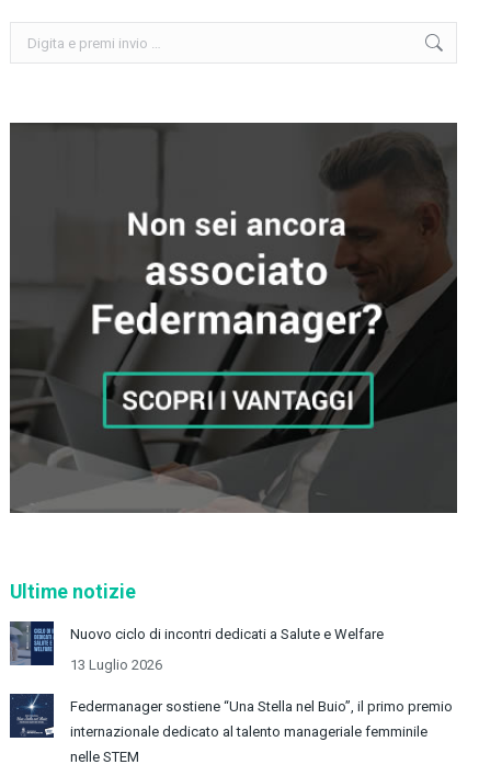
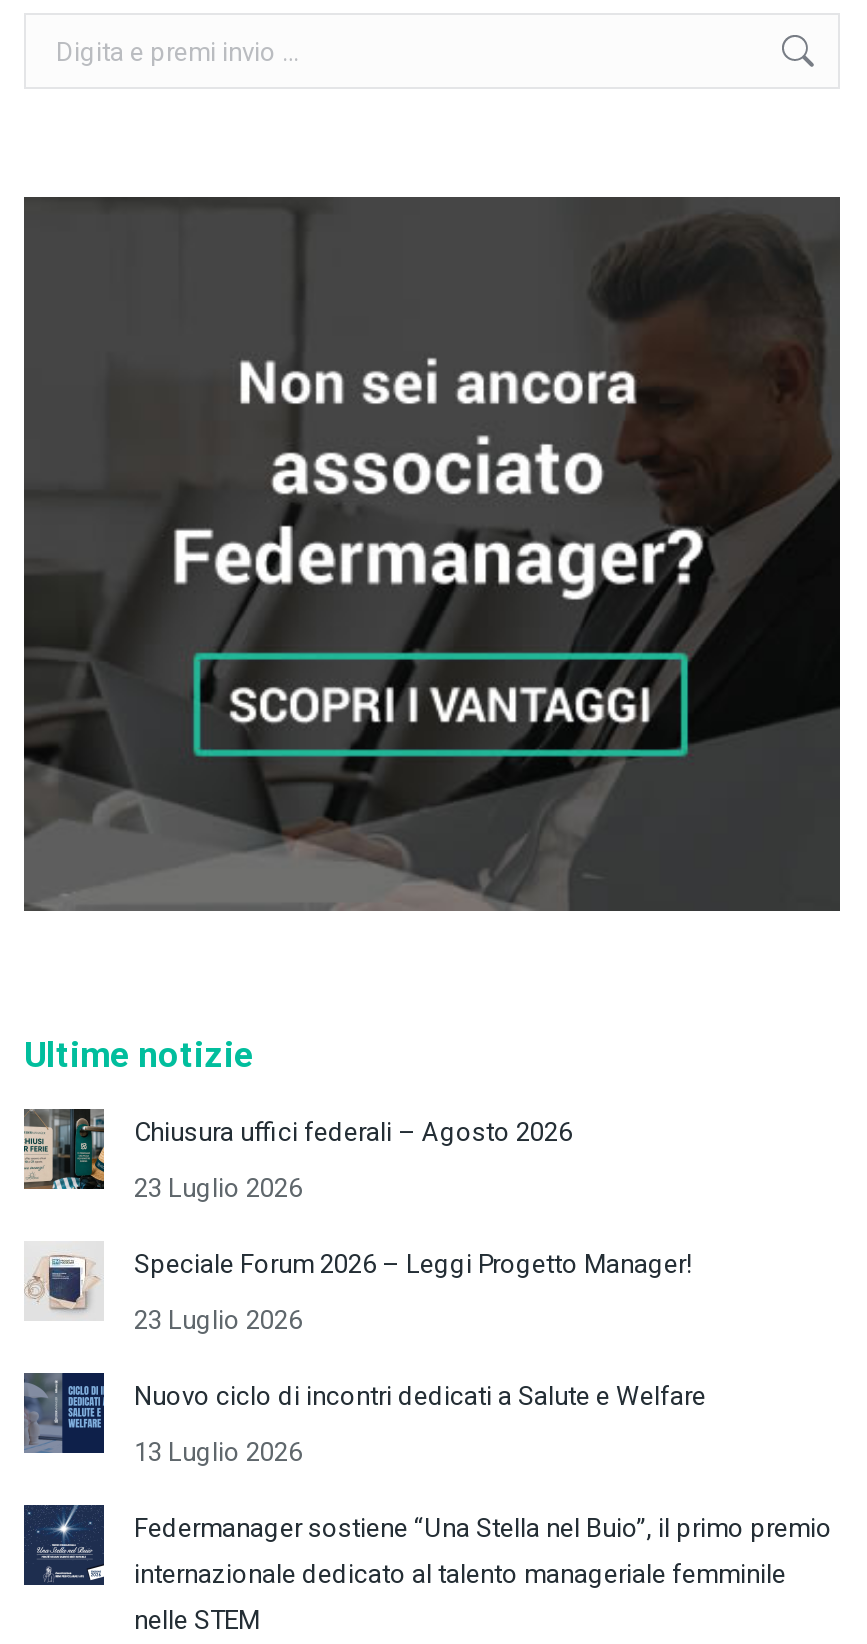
none -> [24,1107,692,1334] [image] | Chiusura uffici federali – Agosto 2026 | 23 Luglio 2026 | Speciale Forum 2026 – Leggi Progetto Manager! | 23 Luglio 2026
none -> [24,1251,102,1317] [image]

